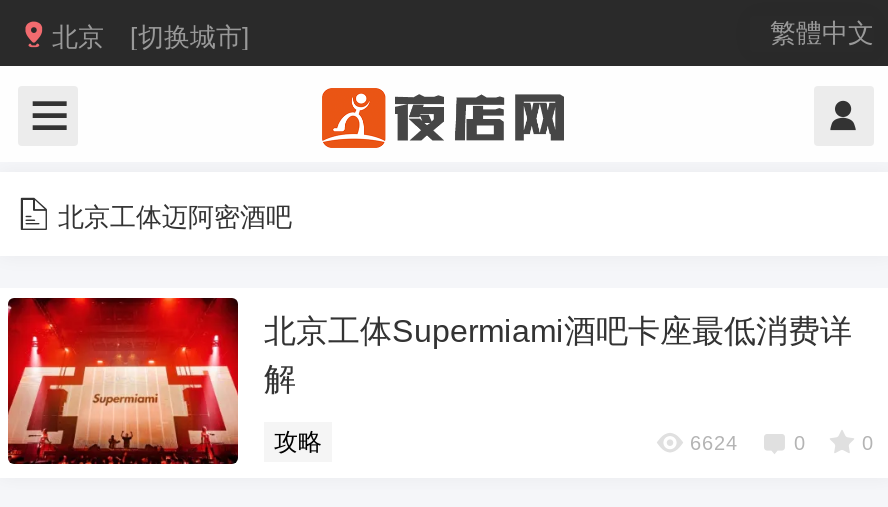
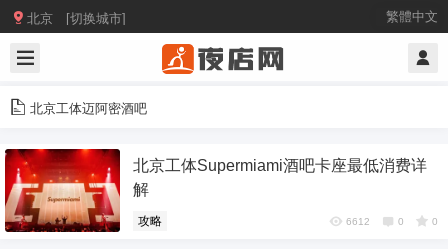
[690,432,738,454] 6624 -> [346,216,370,227] 6612

